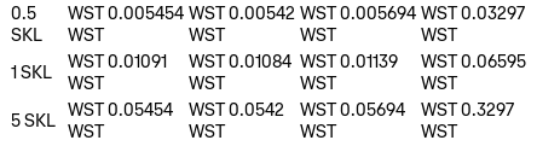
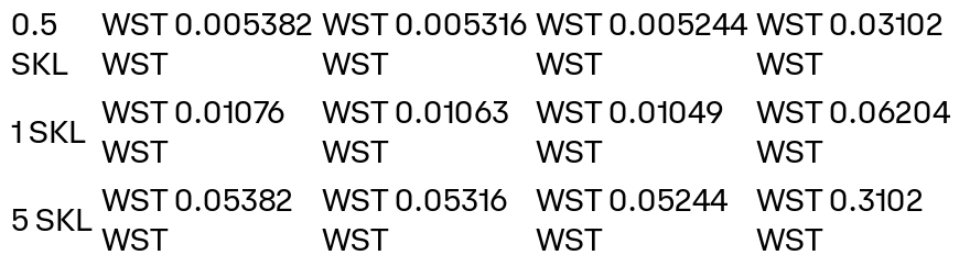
[68,3,184,24] WST 0.005454 -> [101,5,313,45] WST 0.005382
[189,3,295,24] WST 0.00542 -> [322,5,527,45] WST 0.005316
[300,3,416,24] WST 0.005694 -> [536,5,747,45] WST 0.005244
[421,3,525,24] WST 0.03297 -> [756,5,944,45] WST 0.03102
[11,51,167,84] 1 SKL | WST 0.01091 -> [11,93,284,152] 1 SKL WST 0.01076
[189,51,291,73] WST 0.01084 -> [322,93,509,133] WST 0.01063
[300,51,398,73] WST 0.01139 -> [536,93,723,133] WST 0.01049
[421,51,526,73] WST 0.06595 -> [756,93,950,133] WST 0.06204
[11,99,173,132] 5 SKL WST 0.05454 -> [11,181,293,240] 5 SKL WST 0.05382
[189,99,284,121] WST 0.0542 -> [322,181,507,220] WST 0.05316
[300,99,405,121] WST 0.05694 -> [536,181,727,220] WST 0.05244
[421,99,514,121] WST 0.3297 -> [756,181,924,220] WST 0.3102

